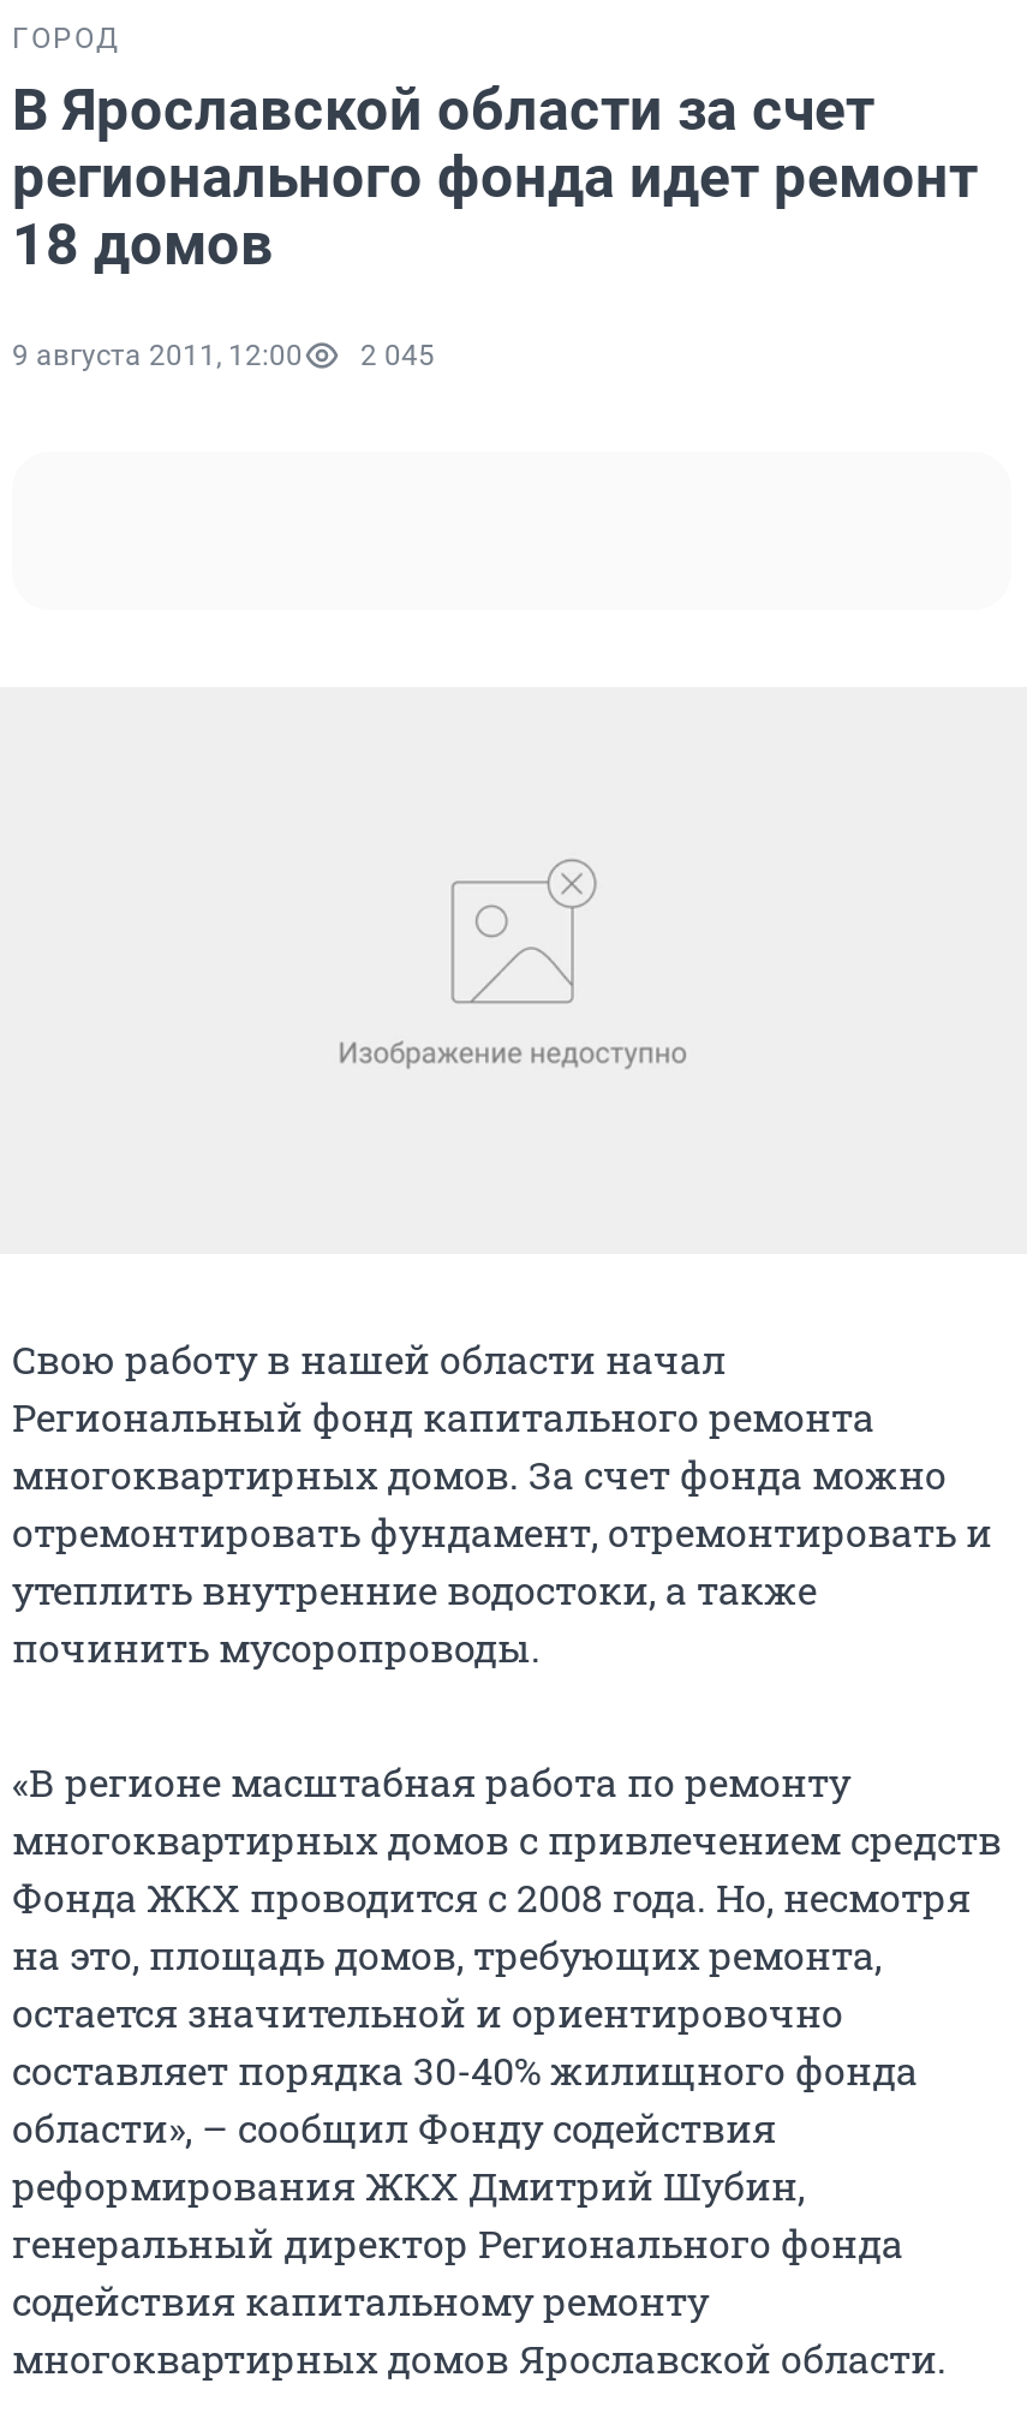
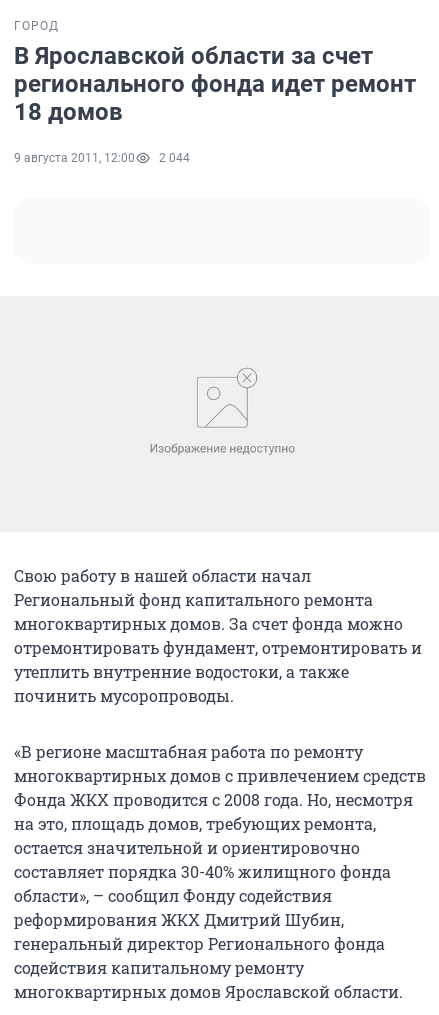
[12,339,435,373] 9 августа 2011, 12:00 2 045 -> [14,151,190,165] 9 августа 2011, 12:00 2 044

